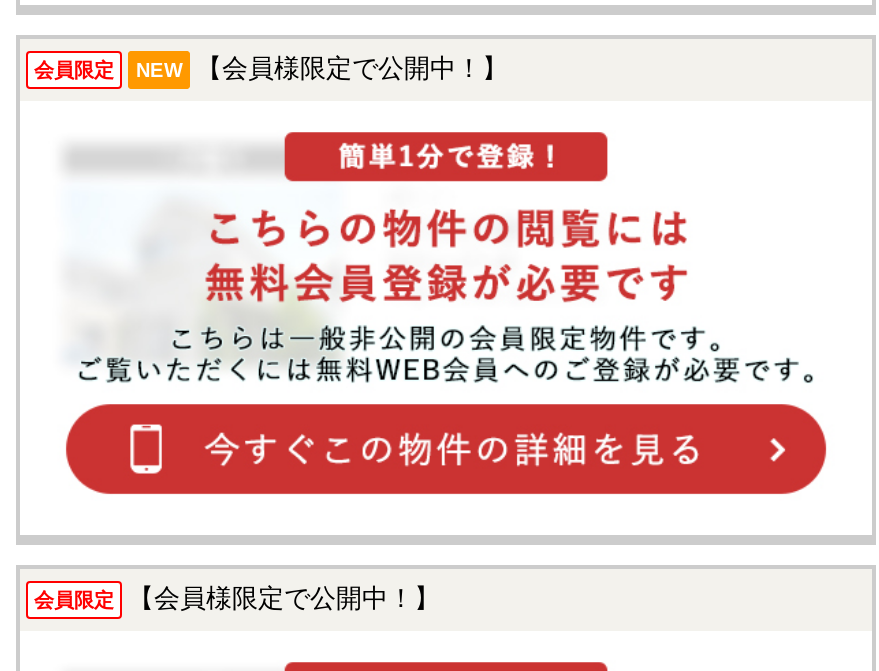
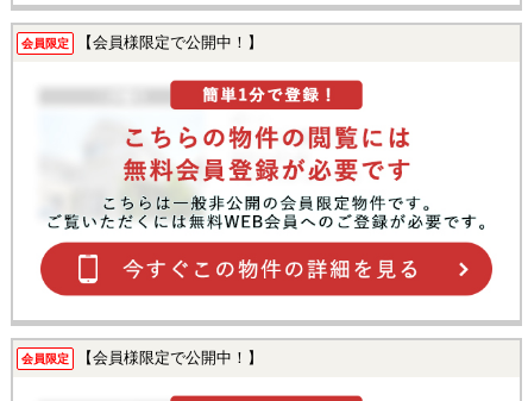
[136,59,182,81] NEW -> none

